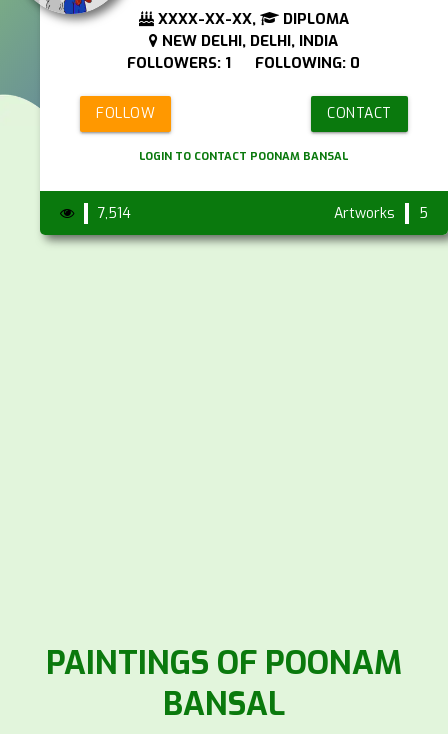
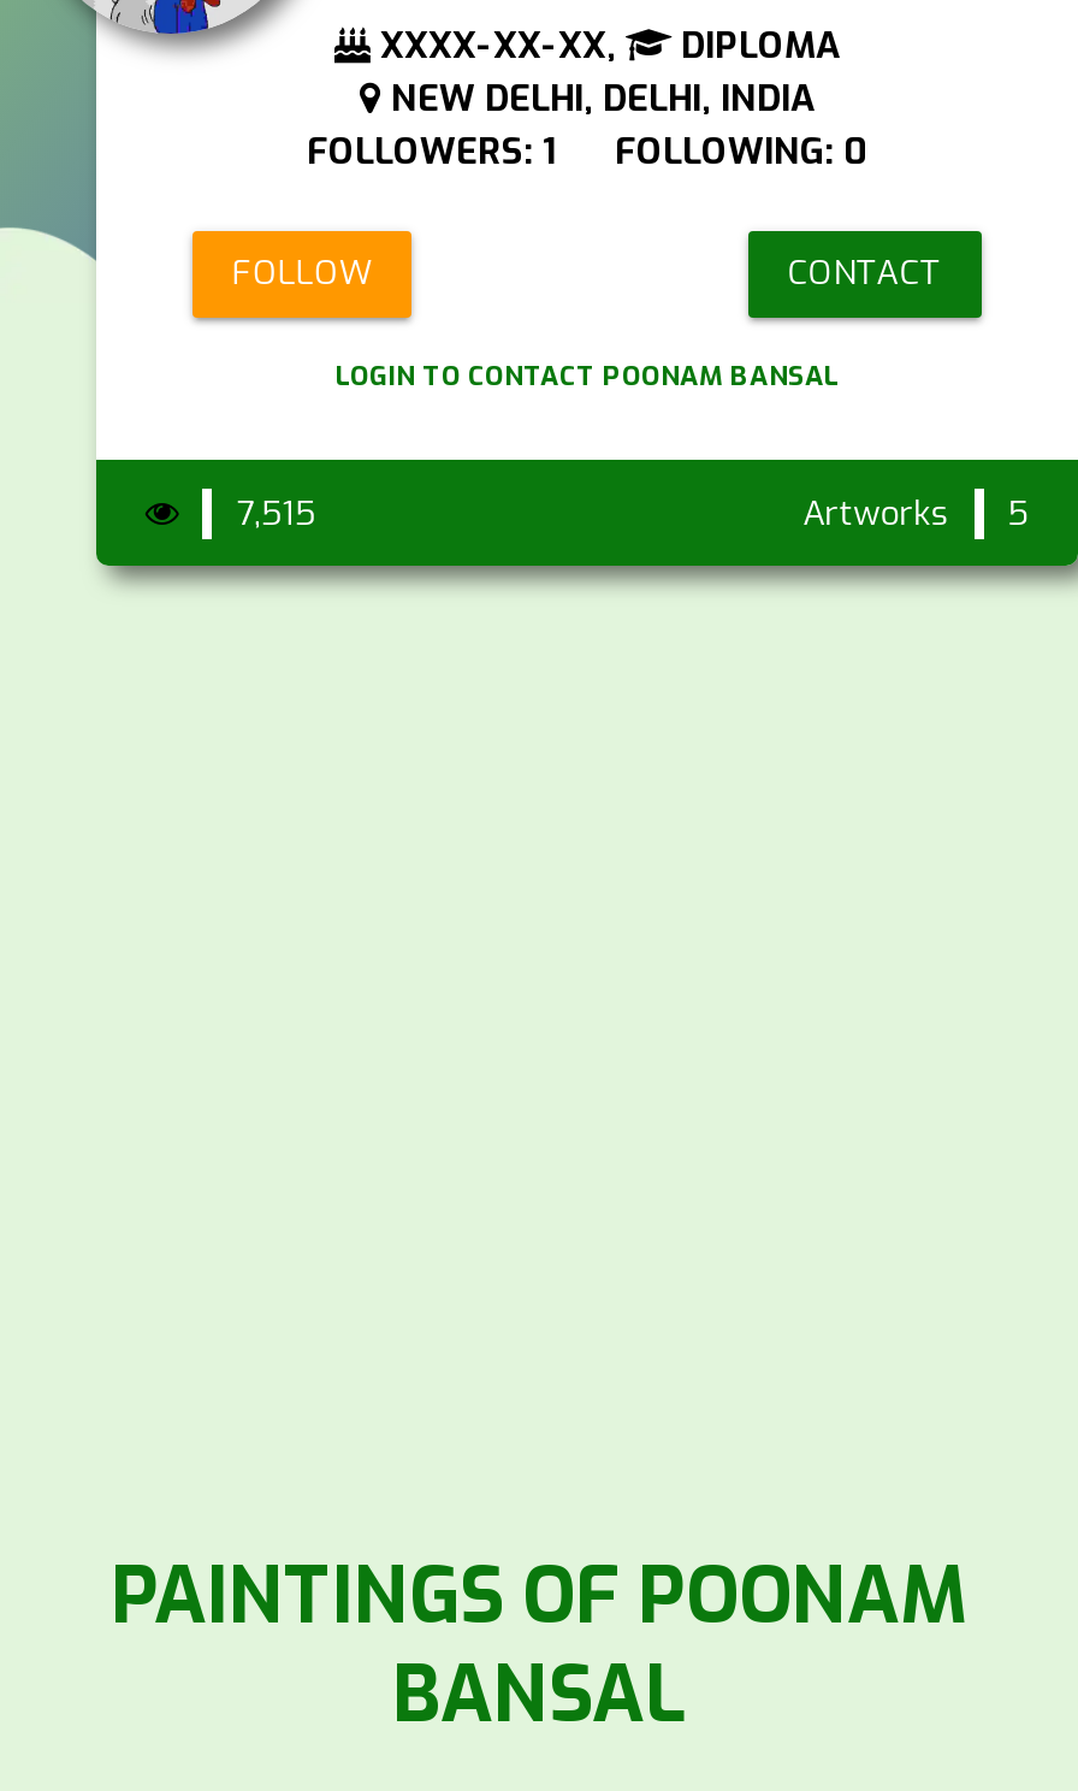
[98,203,131,222] 7,514 -> [237,490,316,536] 7,515

